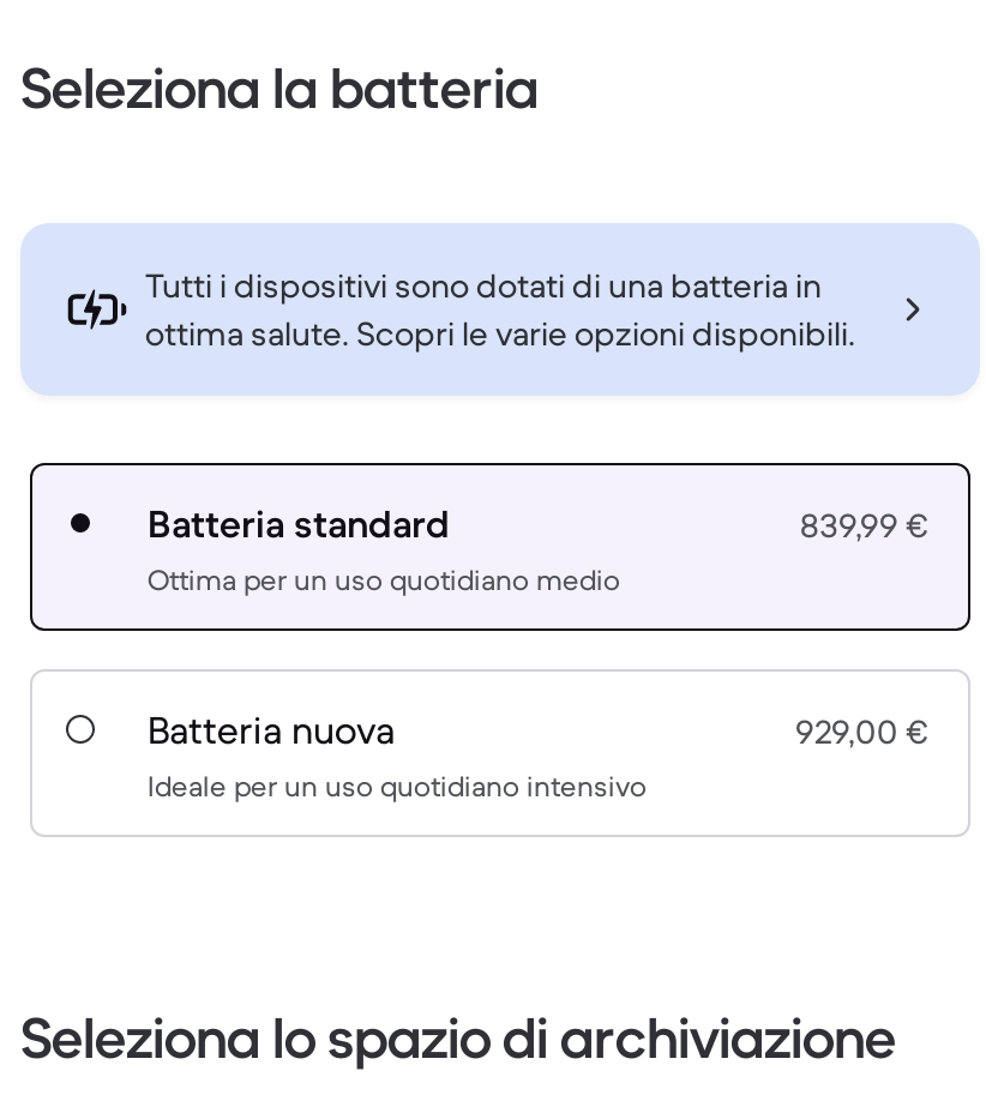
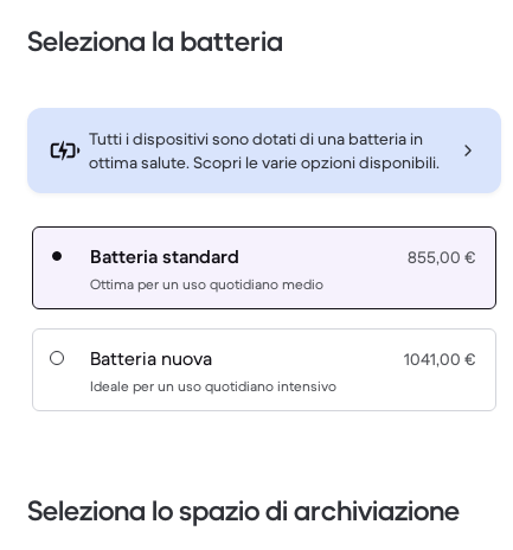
[800,505,930,548] 839,99 € -> [408,247,476,268] 855,00 €
[795,711,930,754] 929,00 € -> [404,349,476,370] 1041,00 €

